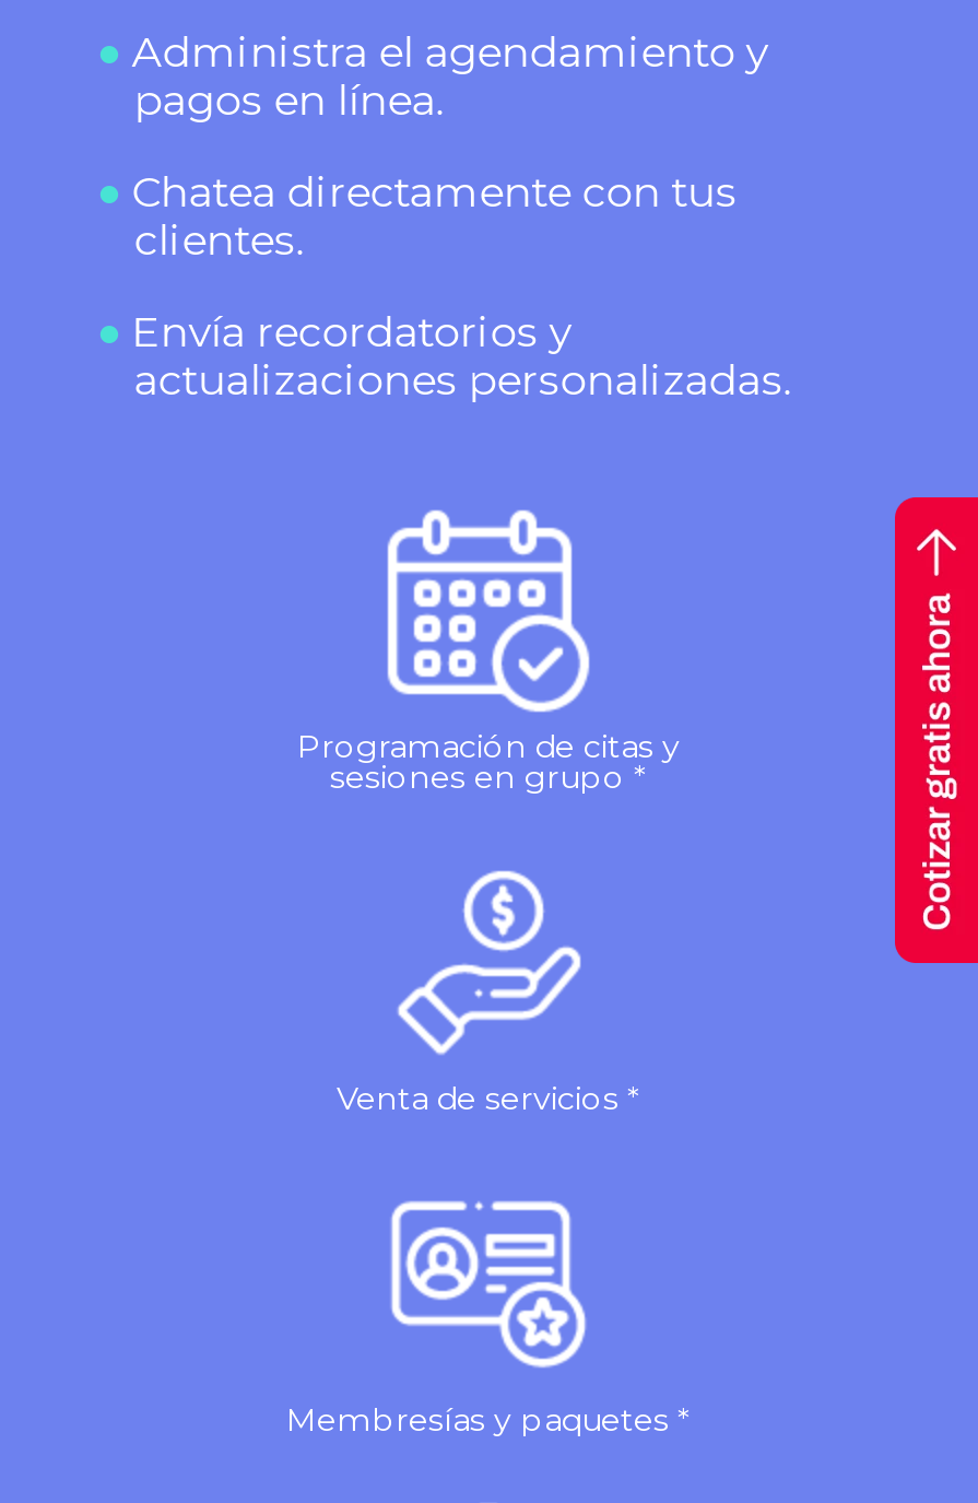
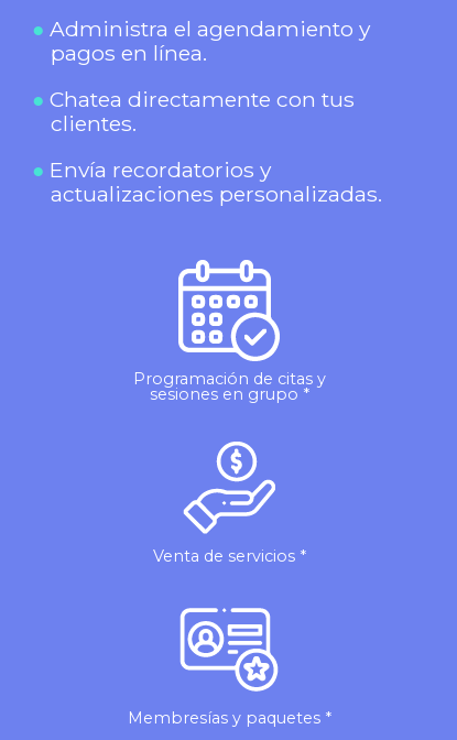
[893,495,971,965] [image] -> none

